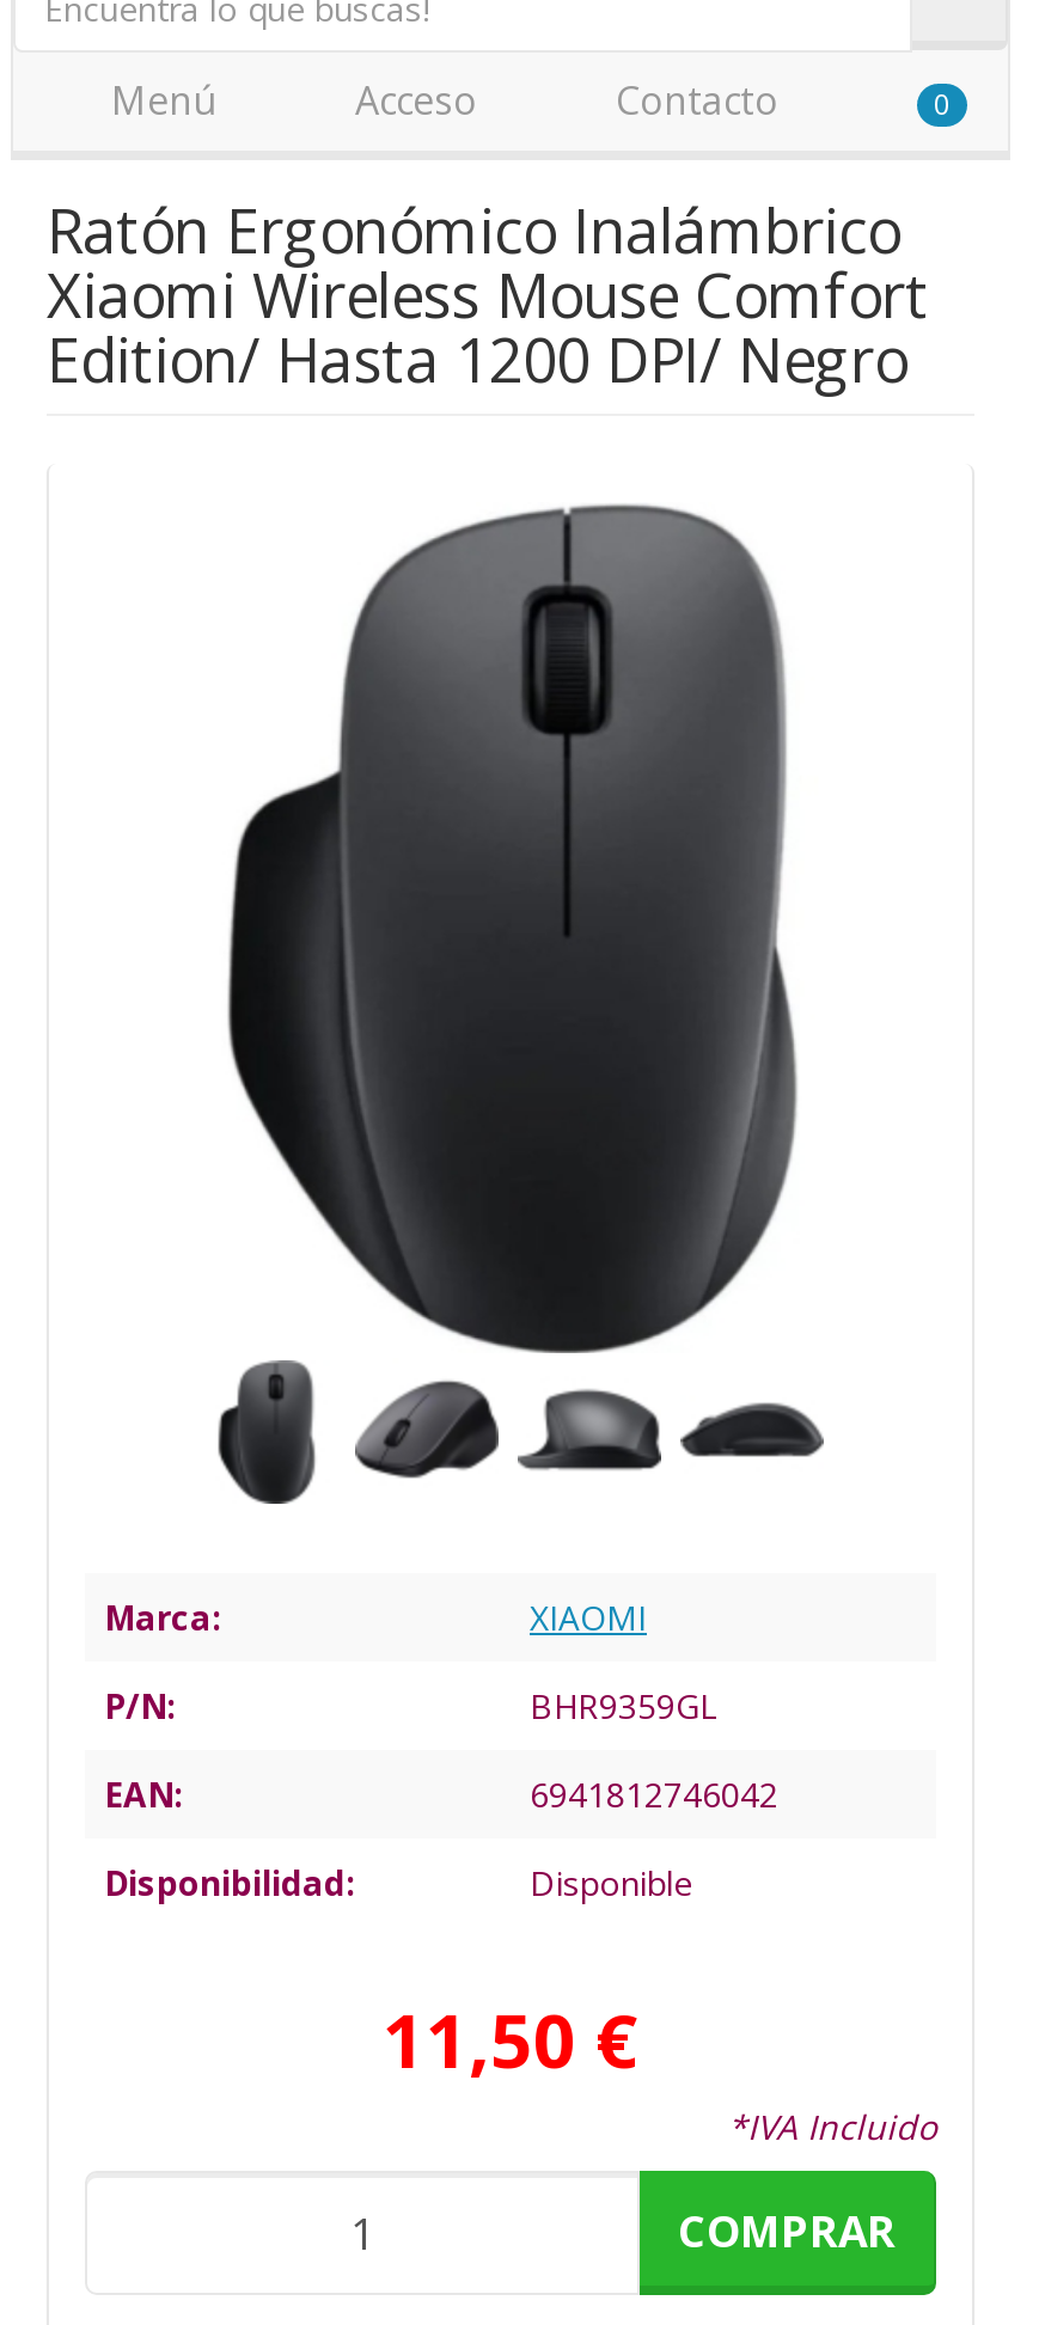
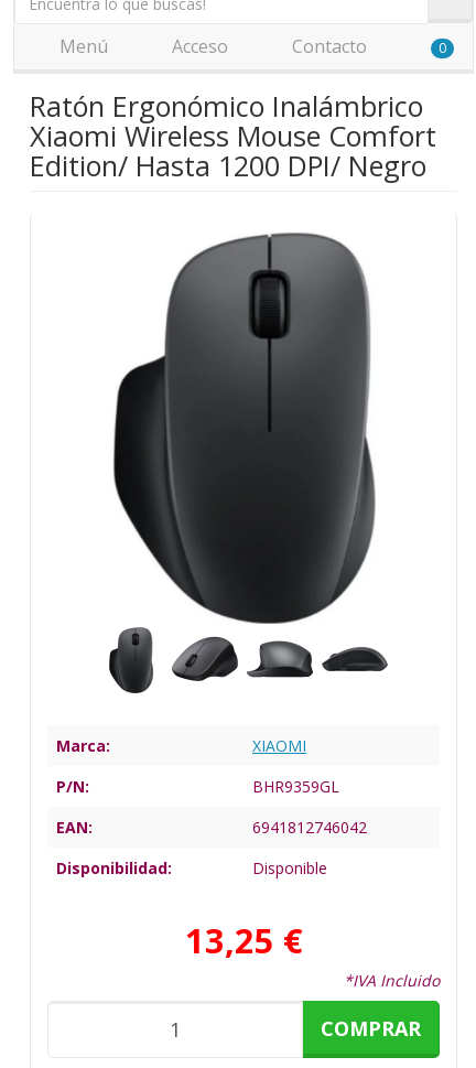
[383,1988,638,2089] 11,50 € -> [185,917,302,963] 13,25 €

